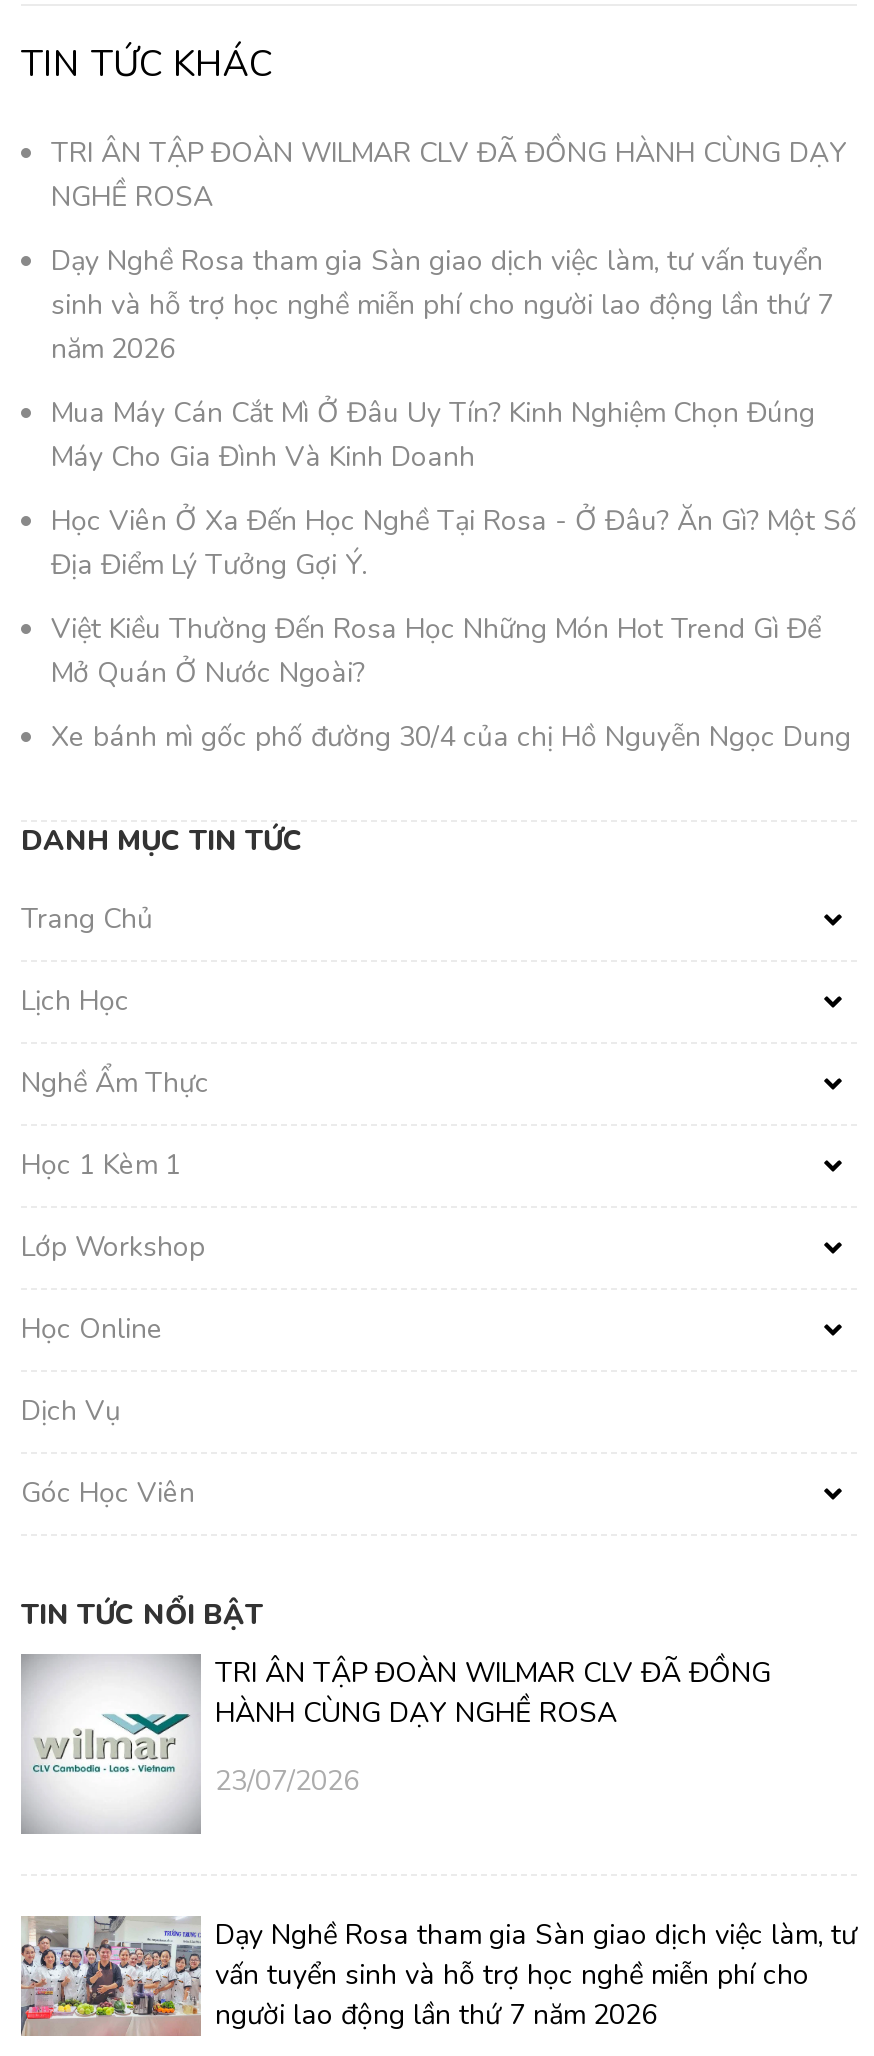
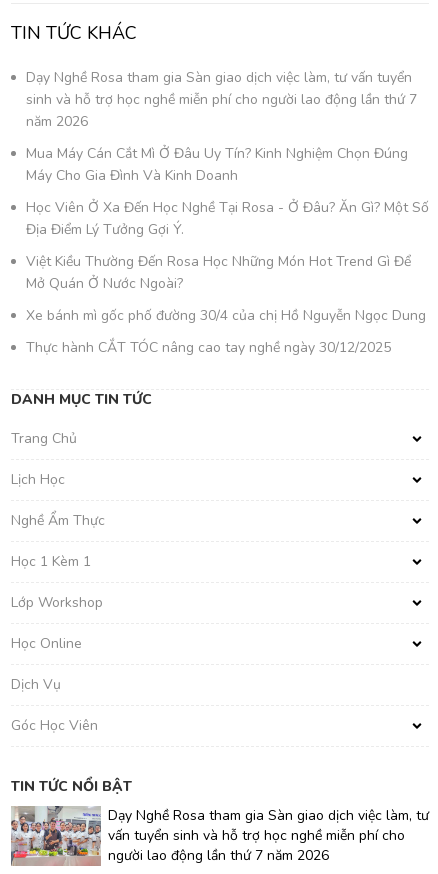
[51,133,847,215] TRI ÂN TẬP ĐOÀN WILMAR CLV ĐÃ ĐỒNG HÀNH CÙNG DẠY | NGHỀ ROSA -> none
none -> [26,338,391,357] Thực hành CẮT TÓC nâng cao tay nghề ngày 30/12/2025
[19,1653,771,1836] [image] | TRI ÂN TẬP ĐOÀN WILMAR CLV ĐÃ ĐỒNG | HÀNH CÙNG DẠY NGHỀ ROSA | 23/07/2026 -> none

